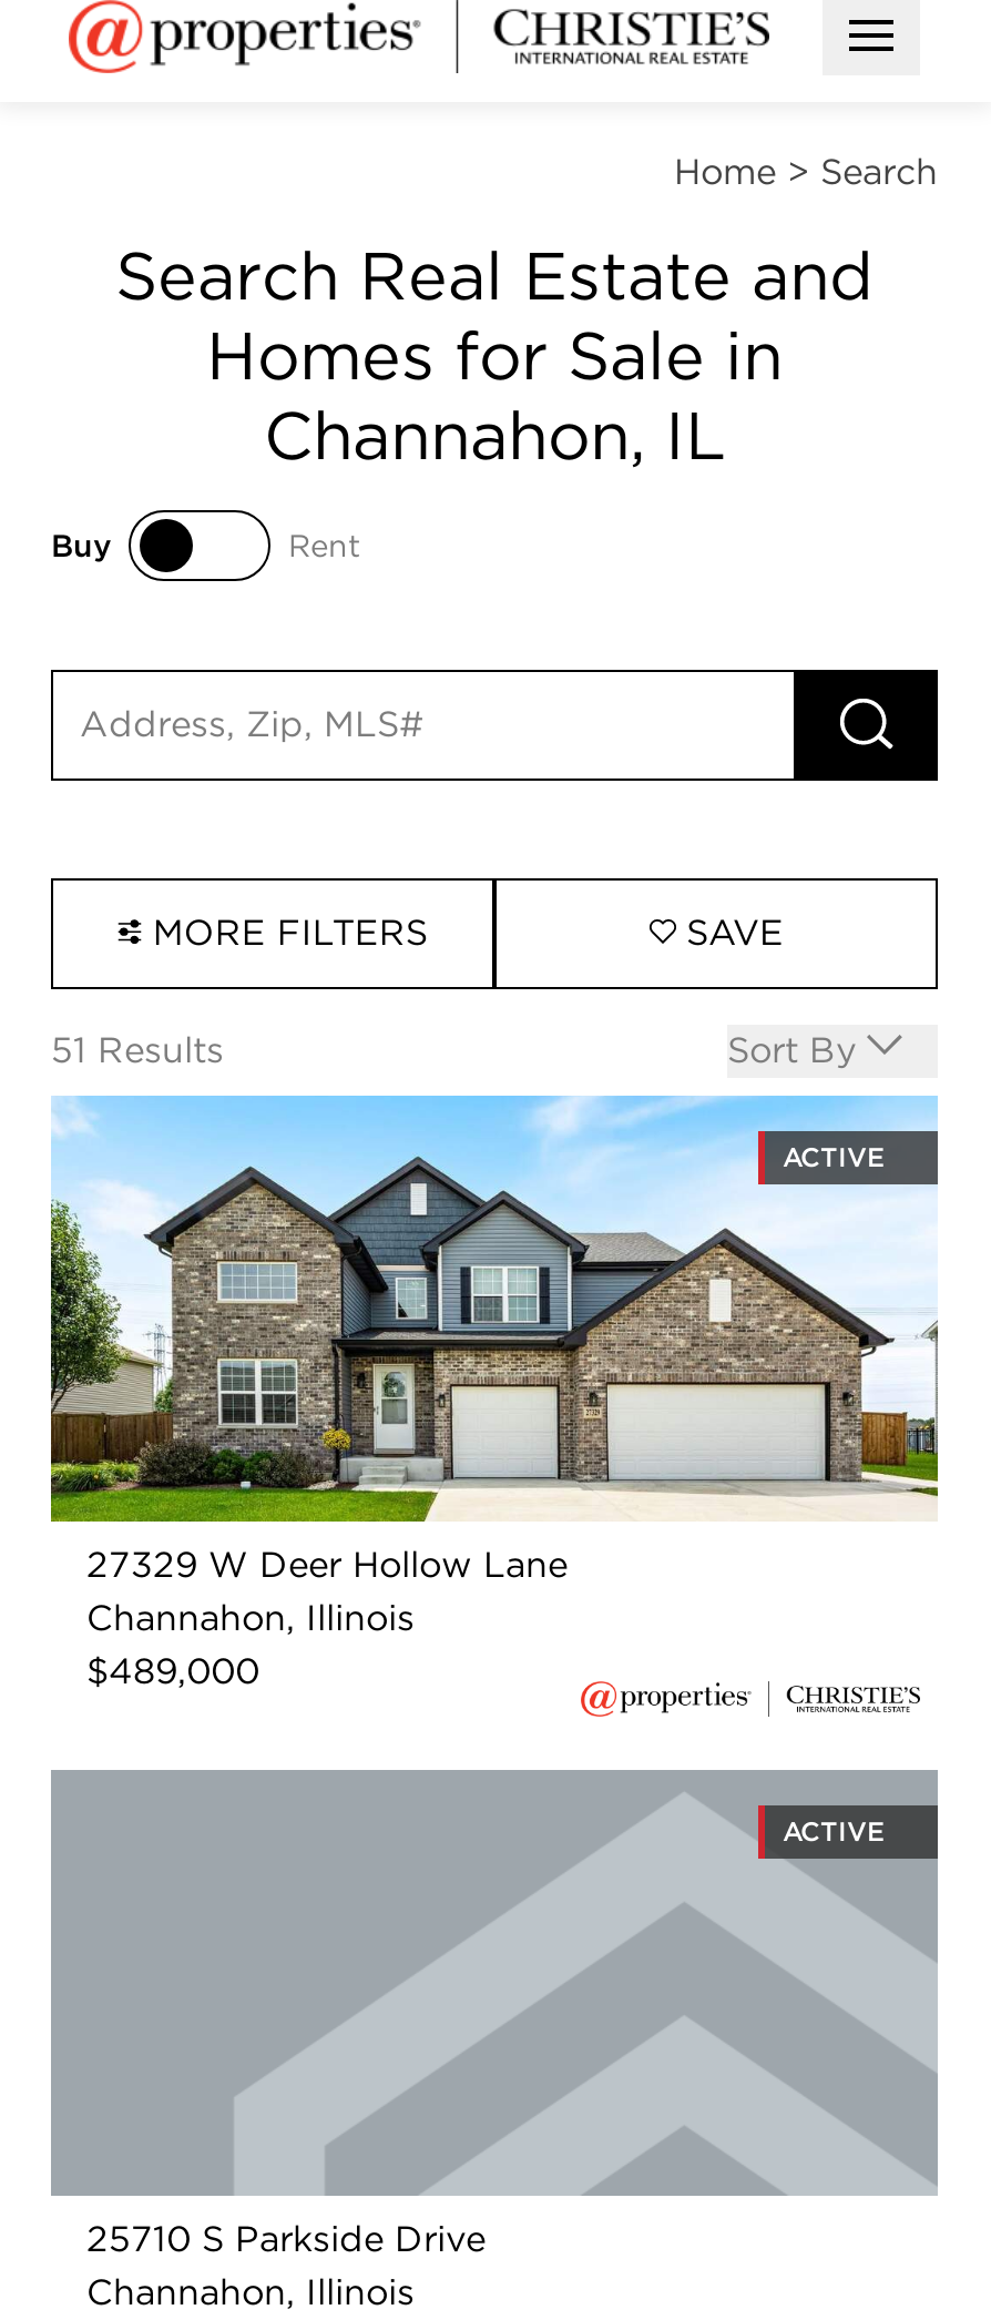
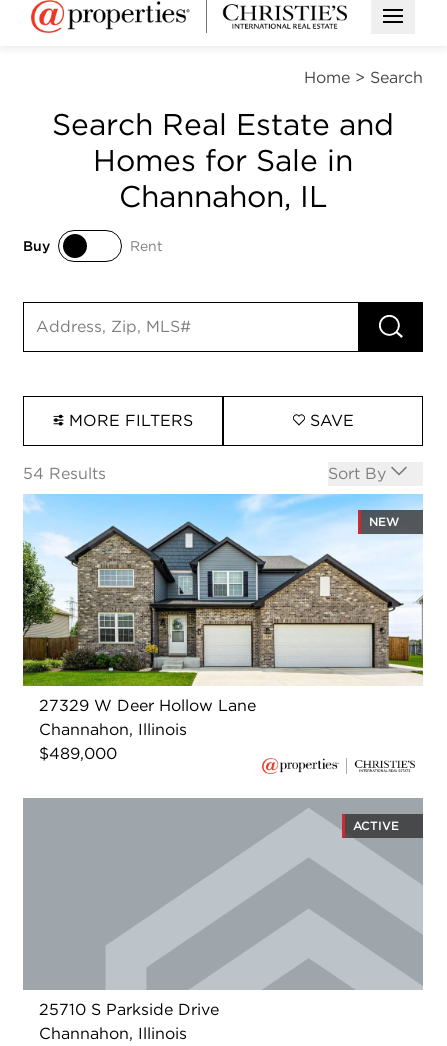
[51,1029,224,1071] 51 Results -> [23,464,106,483] 54 Results
[783,1140,885,1173] ACTIVE -> [369,514,399,529] NEW

